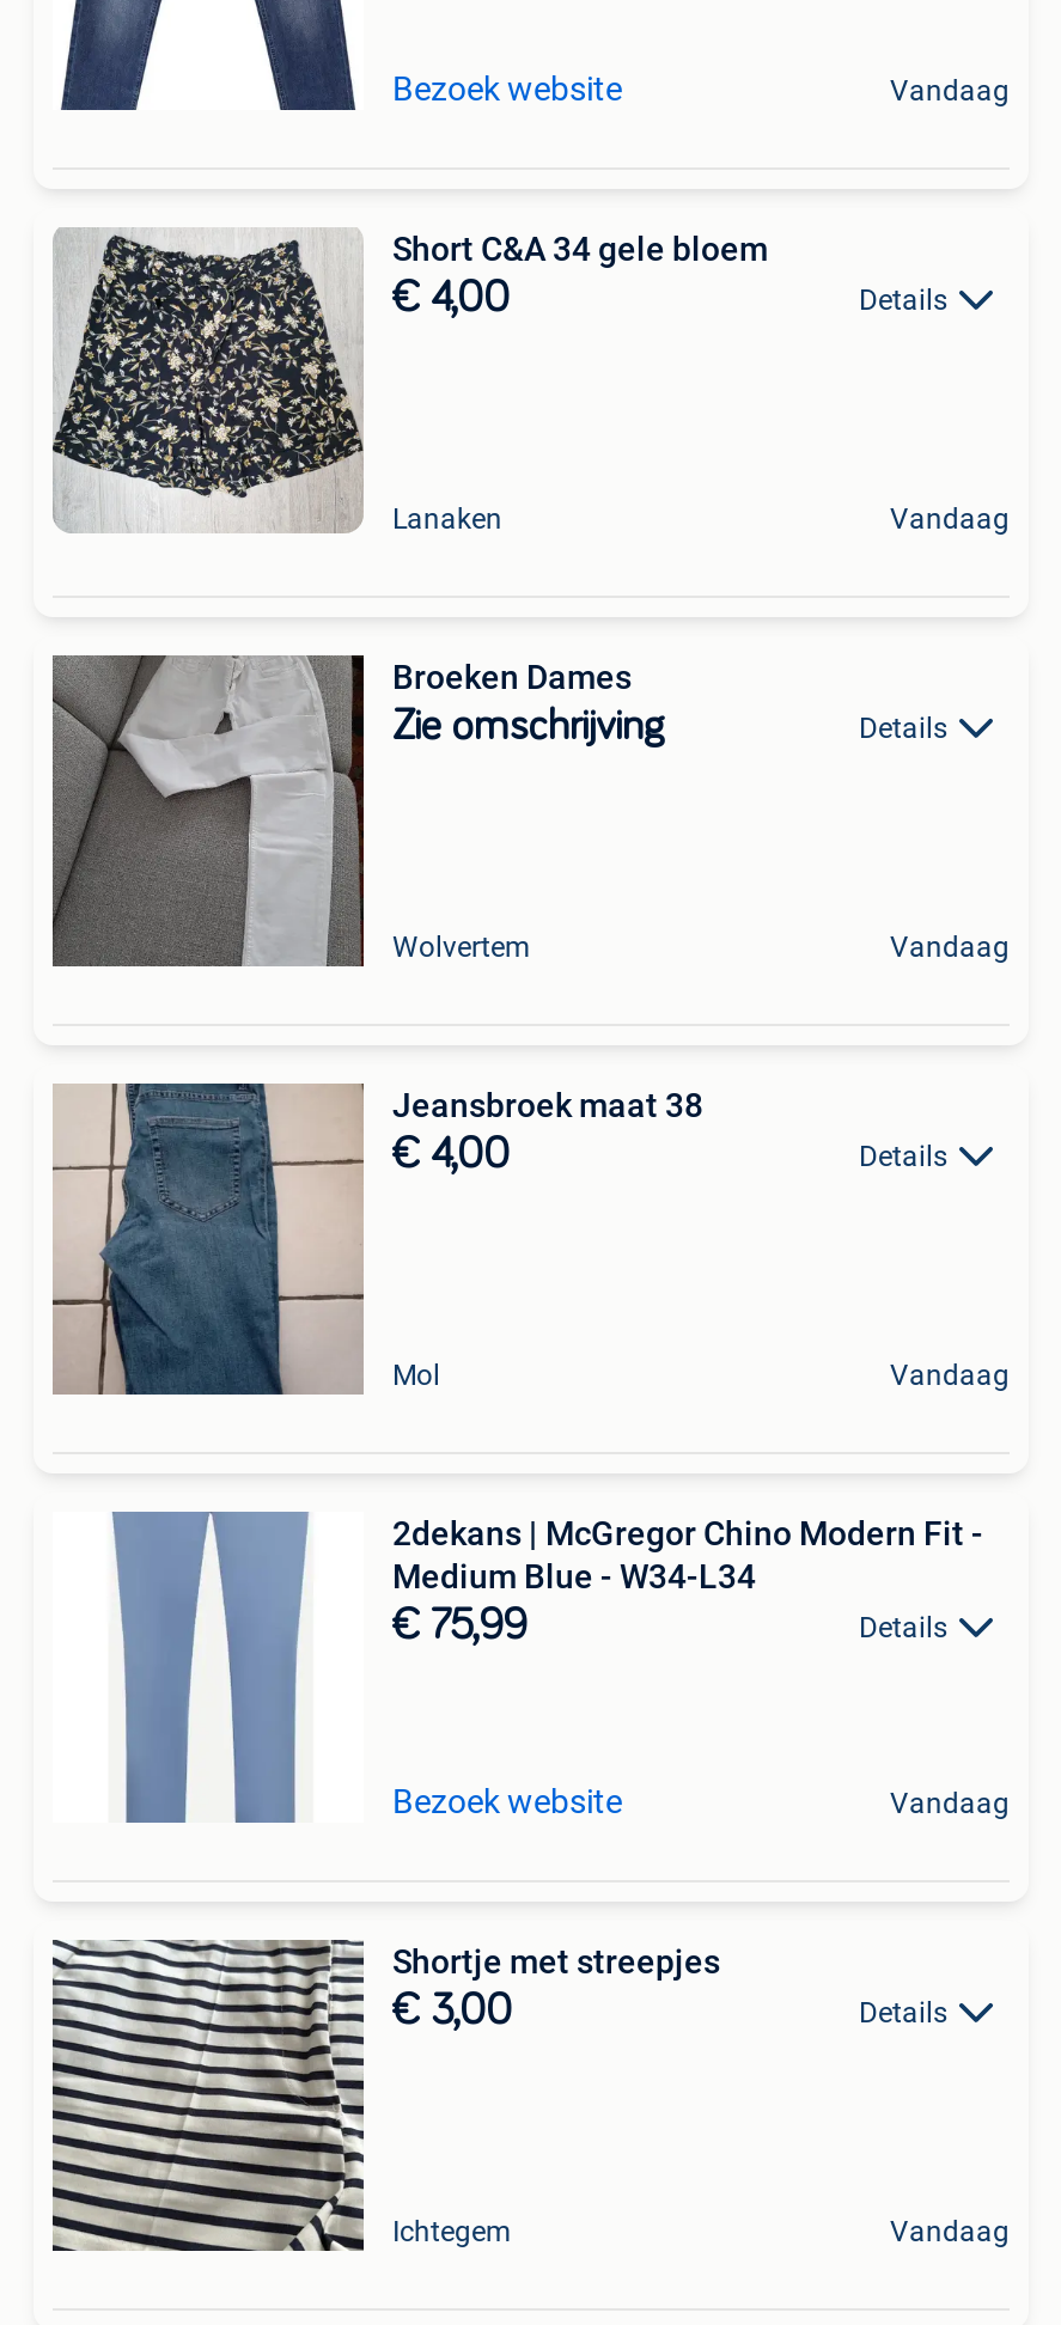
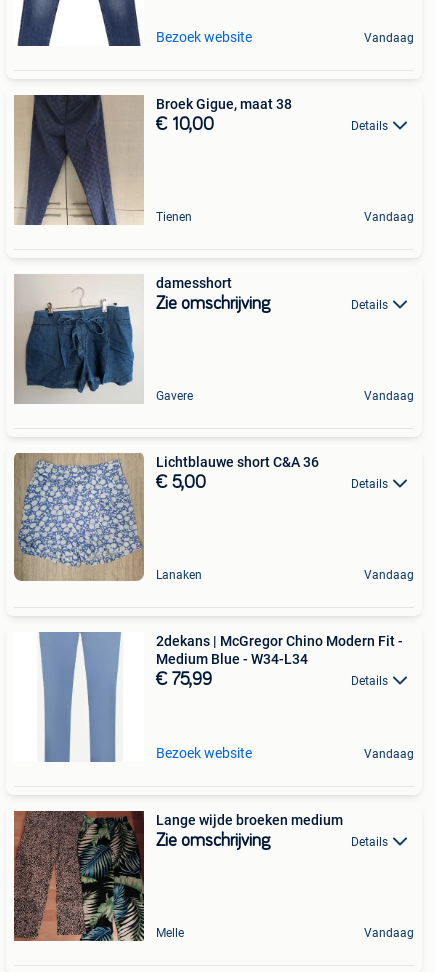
[50,227,768,538] [image] | Short C&A 34 gele bloem | € 4,00 -> [14,94,292,226] [image] | Broek Gigue, maat 38 | € 10,00
moved [392,502,502,536] -> [156,568,202,582]: Lanaken
none -> [156,210,192,224] Tienen
[53,653,632,966] [image] | Broeken Dames -> [14,274,232,403] [image] | damesshort
[392,930,531,964] Wolvertem -> [156,389,193,403] Gavere
[50,1081,703,1397] [image] | Jeansbroek maat 38 | € 4,00 -> [14,452,319,583] [image] | Lichtblauwe short C&A 36 | € 5,00
[392,1359,440,1392] Mol -> none
[50,1938,720,2253] [image] | Shortje met streepjes | € 3,00 -> [13,810,343,942] [image] | Lange wijde broeken medium | Zie omschrijving
[392,2215,512,2248] Ichtegem -> [156,926,184,940] Melle

